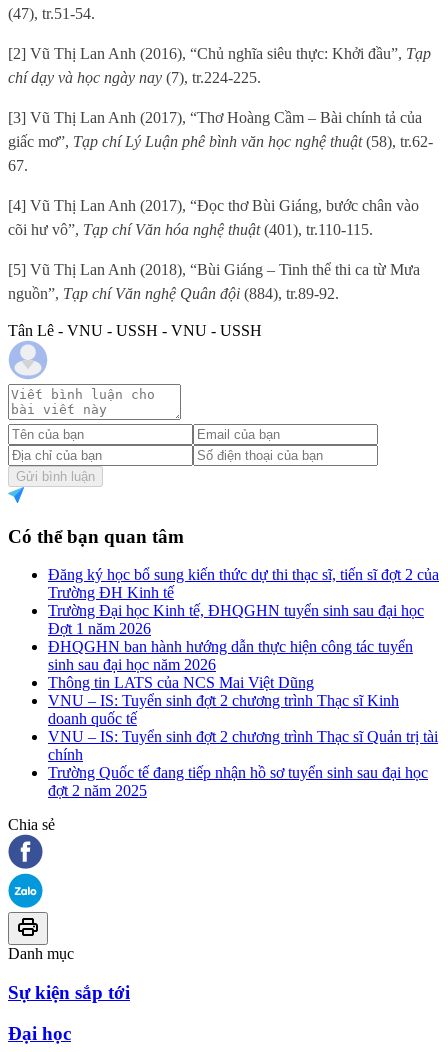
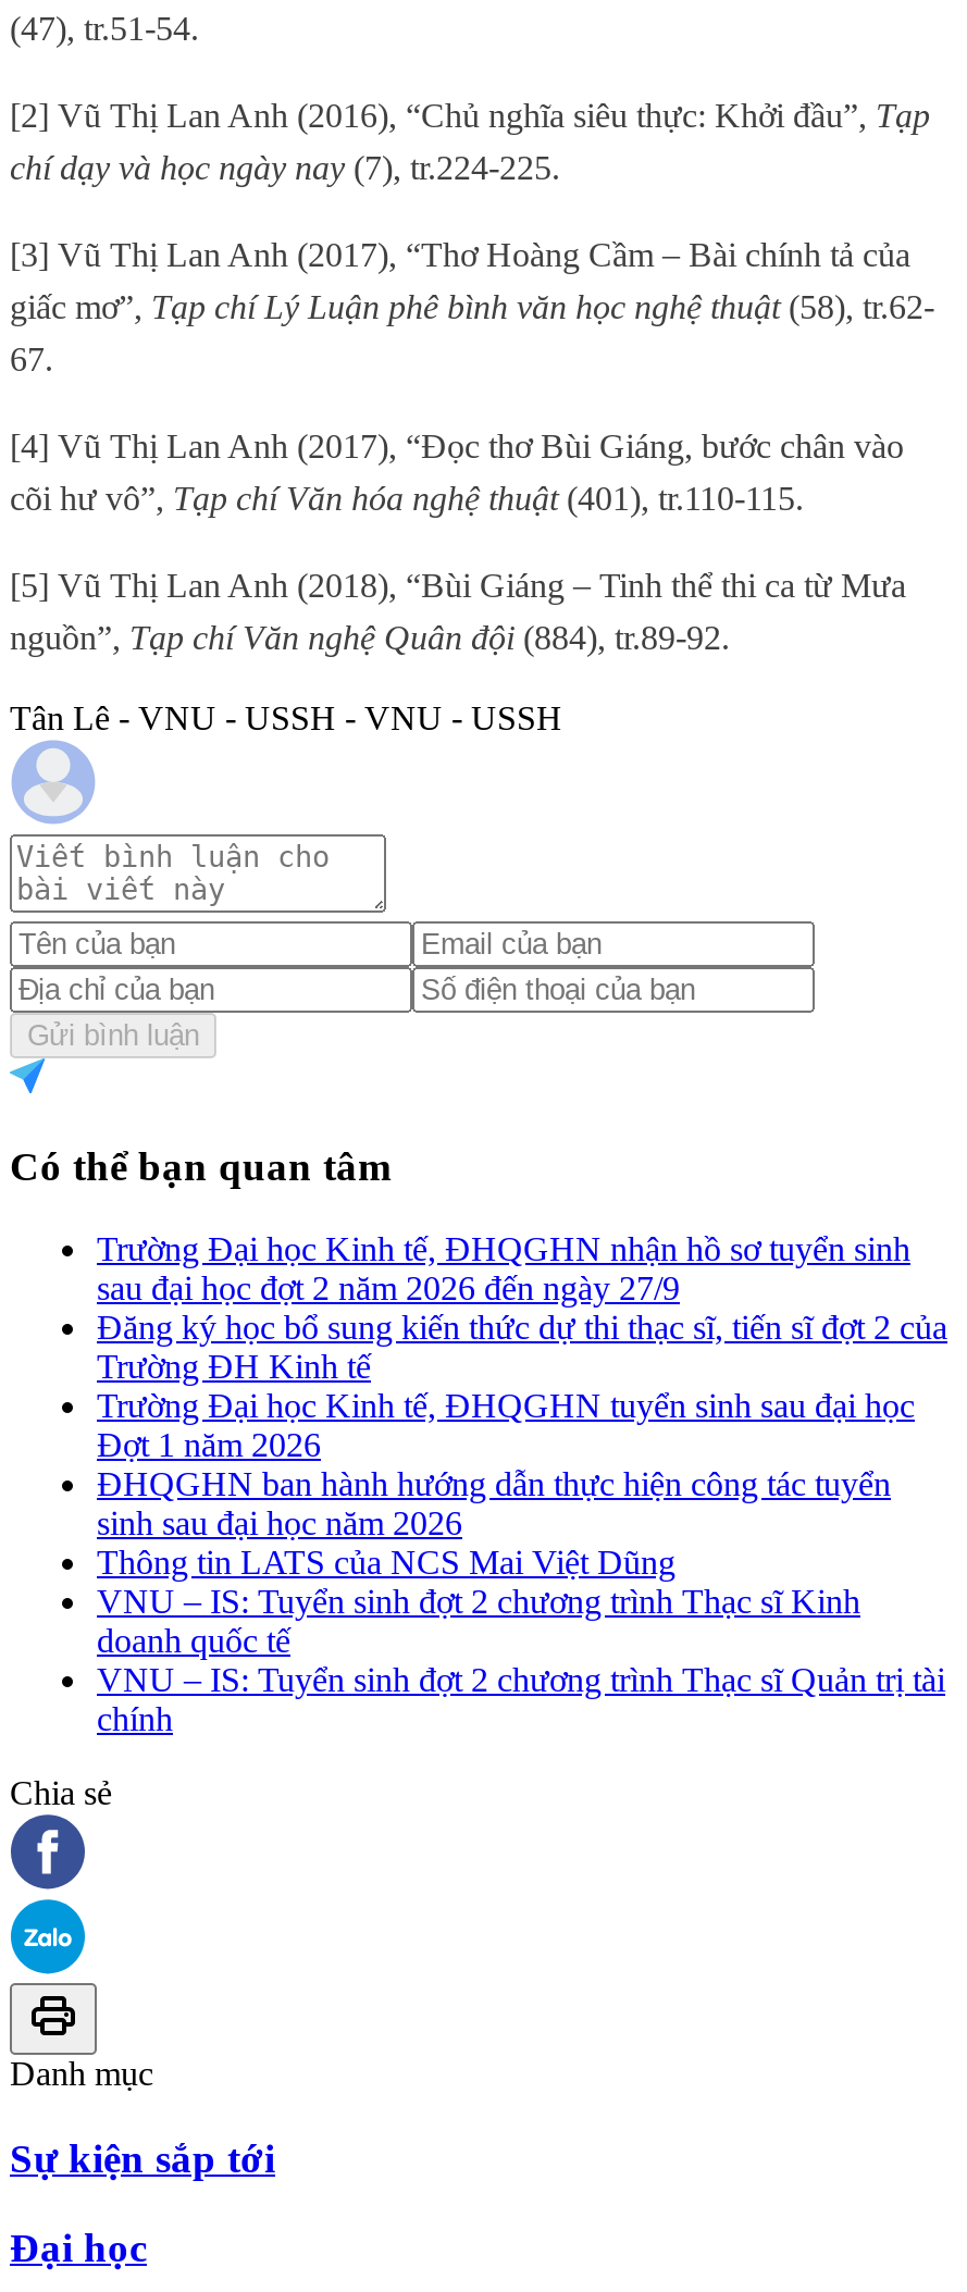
none -> [97,1231,910,1307] Trường Đại học Kinh tế, ĐHQGHN nhận hồ sơ tuyển sinh | sau đại học đợt 2 năm 2026 đến ngày 27/9
moved [48,566,439,763] -> [97,1309,947,1738]: Đăng ký học bổ sung kiến thức dự thi thạc sĩ, tiến sĩ đợt 2 của | Trường ĐH Kinh tế | Trường Đại học Kinh tế, ĐHQGHN tuyển sinh sau đại học | ... | VNU – IS: Tuyển sinh đợt 2 chương trình Thạc sĩ Quản trị tài | chính
[48,764,428,799] Trường Quốc tế đang tiếp nhận hồ sơ tuyển sinh sau đại học | đợt 2 năm 2025 -> none

